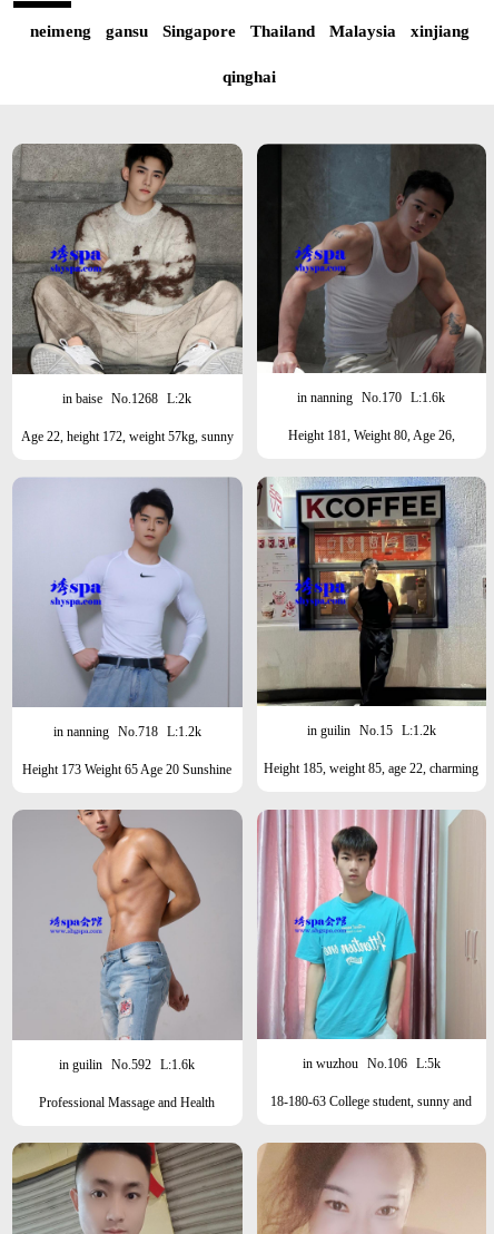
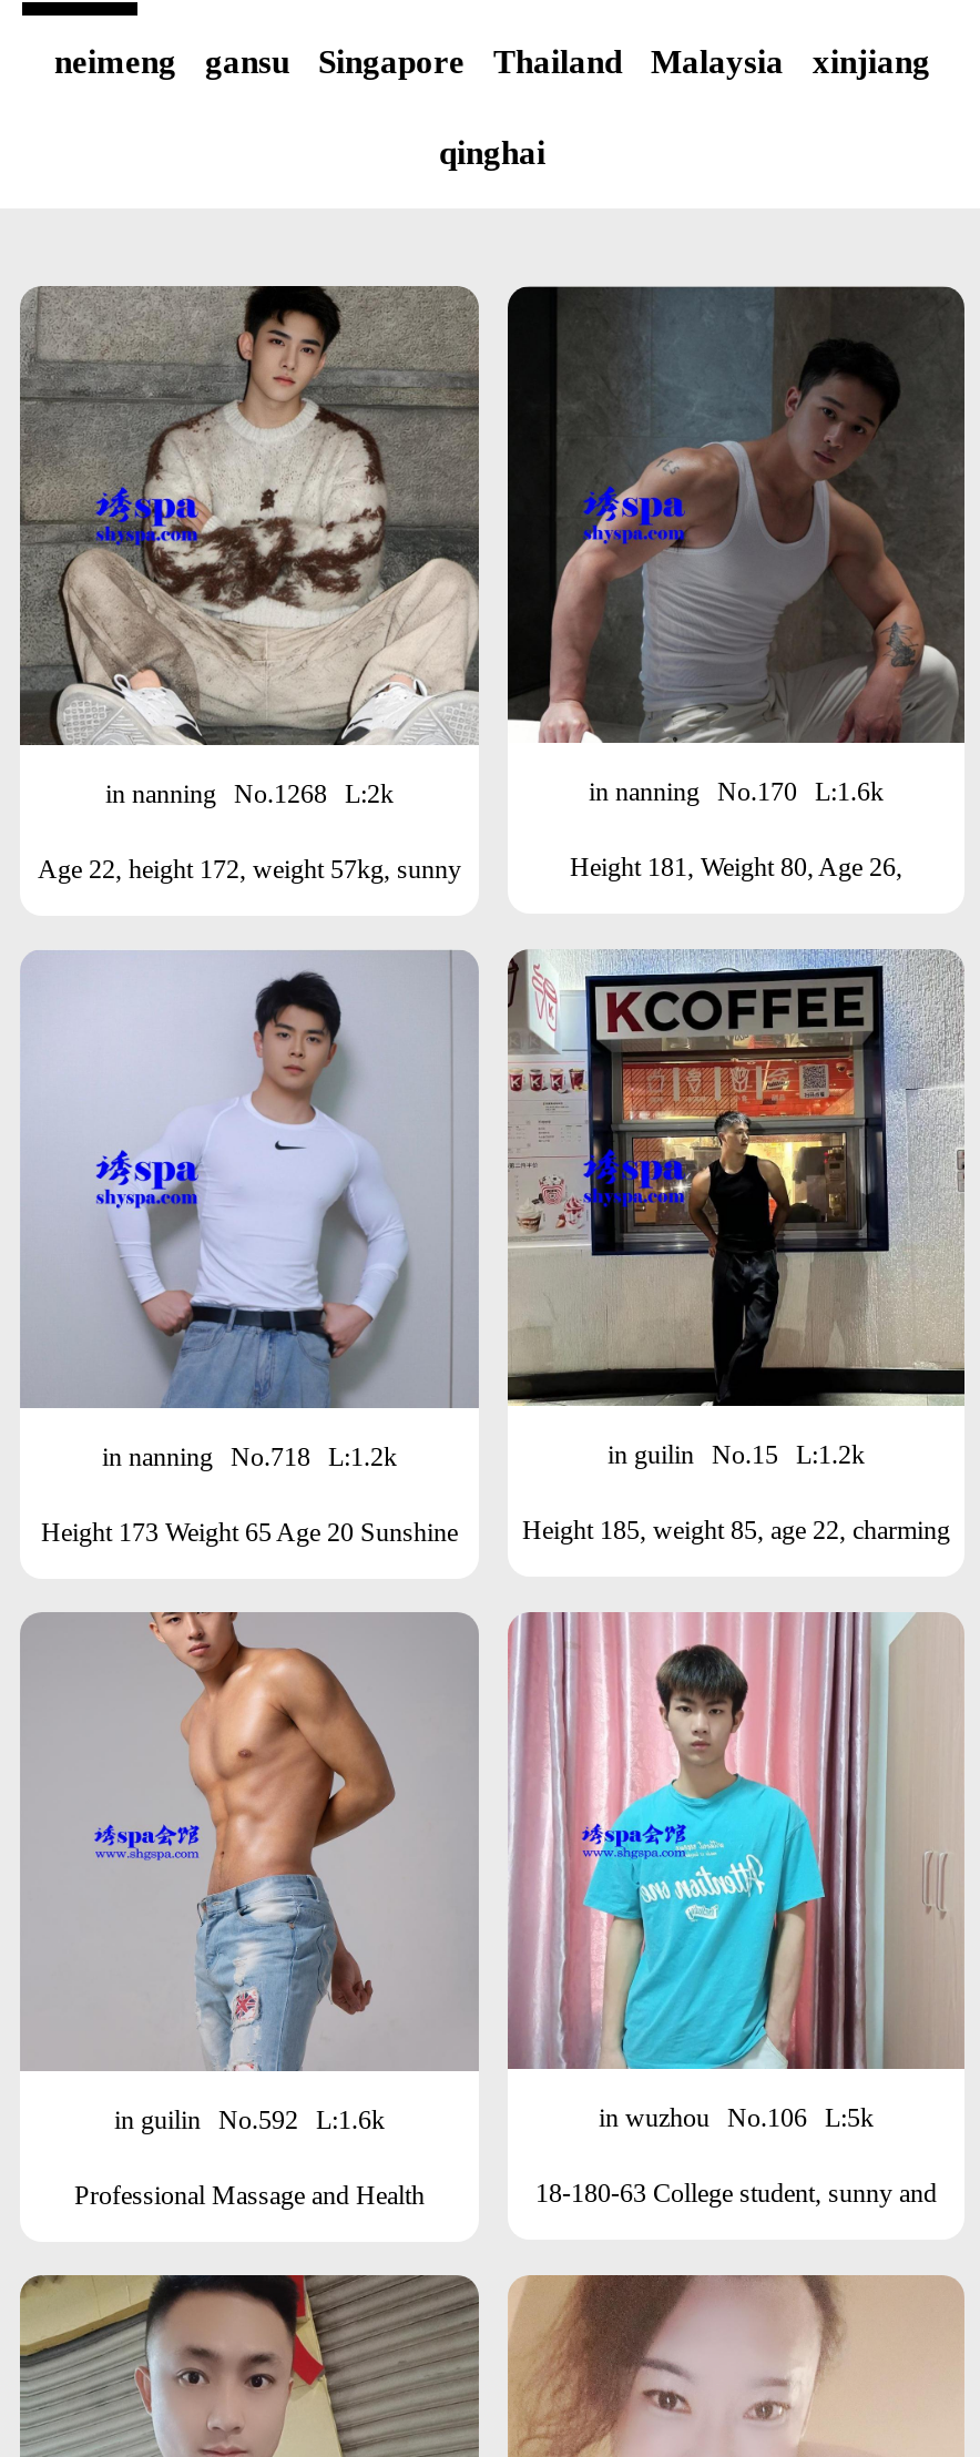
[63,391,192,406] in baise No.1268 L:2k -> [105,778,394,809] in nanning No.1268 L:2k

